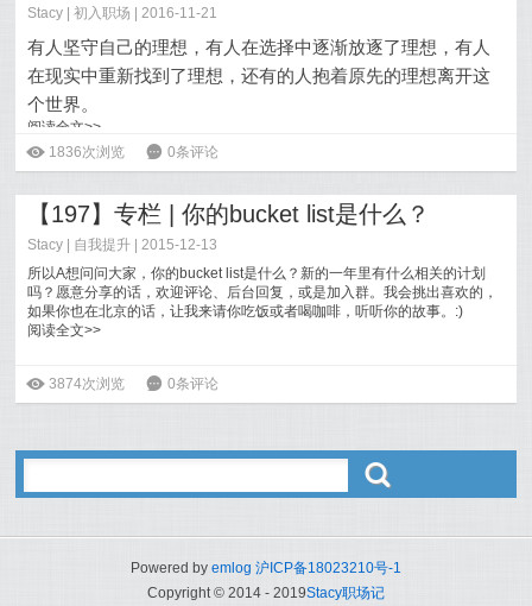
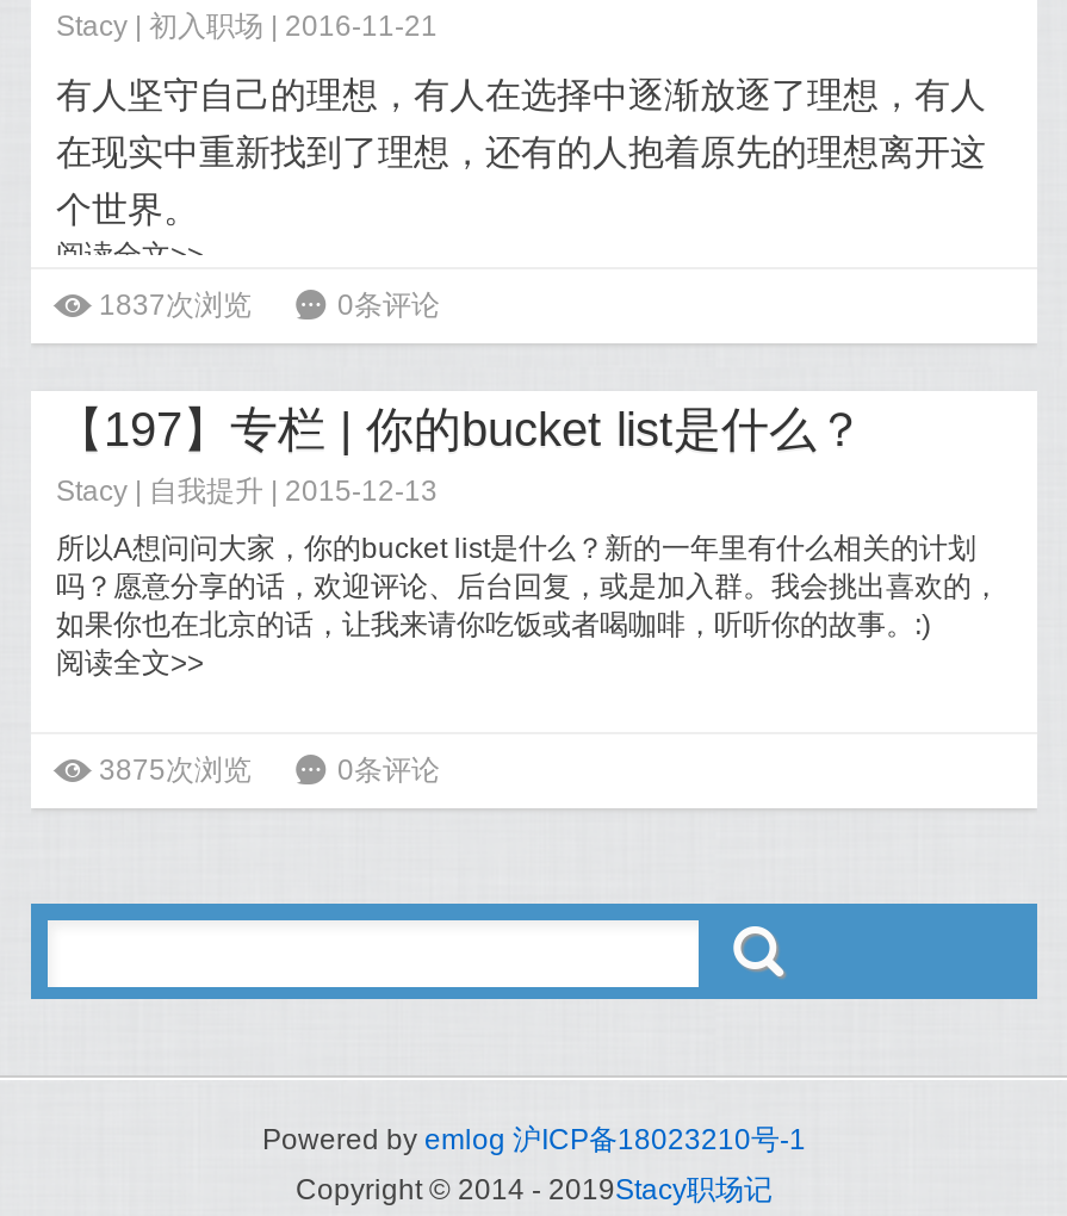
[28,144,125,160] ė 1836次浏览 -> [56,289,251,322] ė 1837次浏览
[28,375,125,392] ė 3874次浏览 -> [56,753,251,787] ė 3875次浏览

